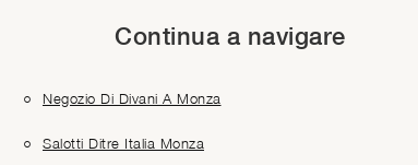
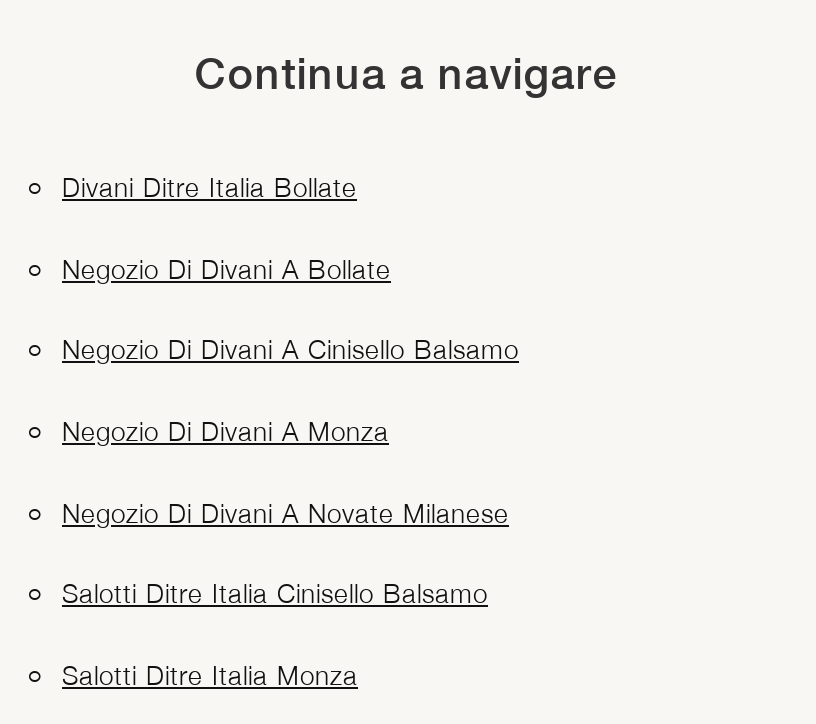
none -> [62,171,519,366] Divani Ditre Italia Bollate | Negozio Di Divani A Bollate | Negozio Di Divani A Cinisello Balsamo
none -> [62,496,509,609] Negozio Di Divani A Novate Milanese | Salotti Ditre Italia Cinisello Balsamo

